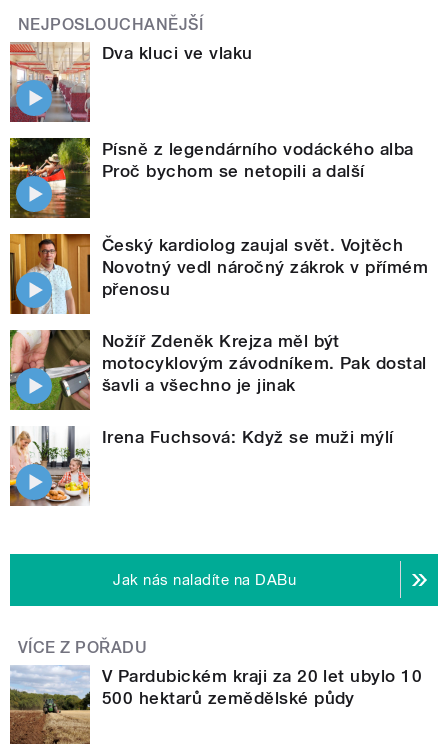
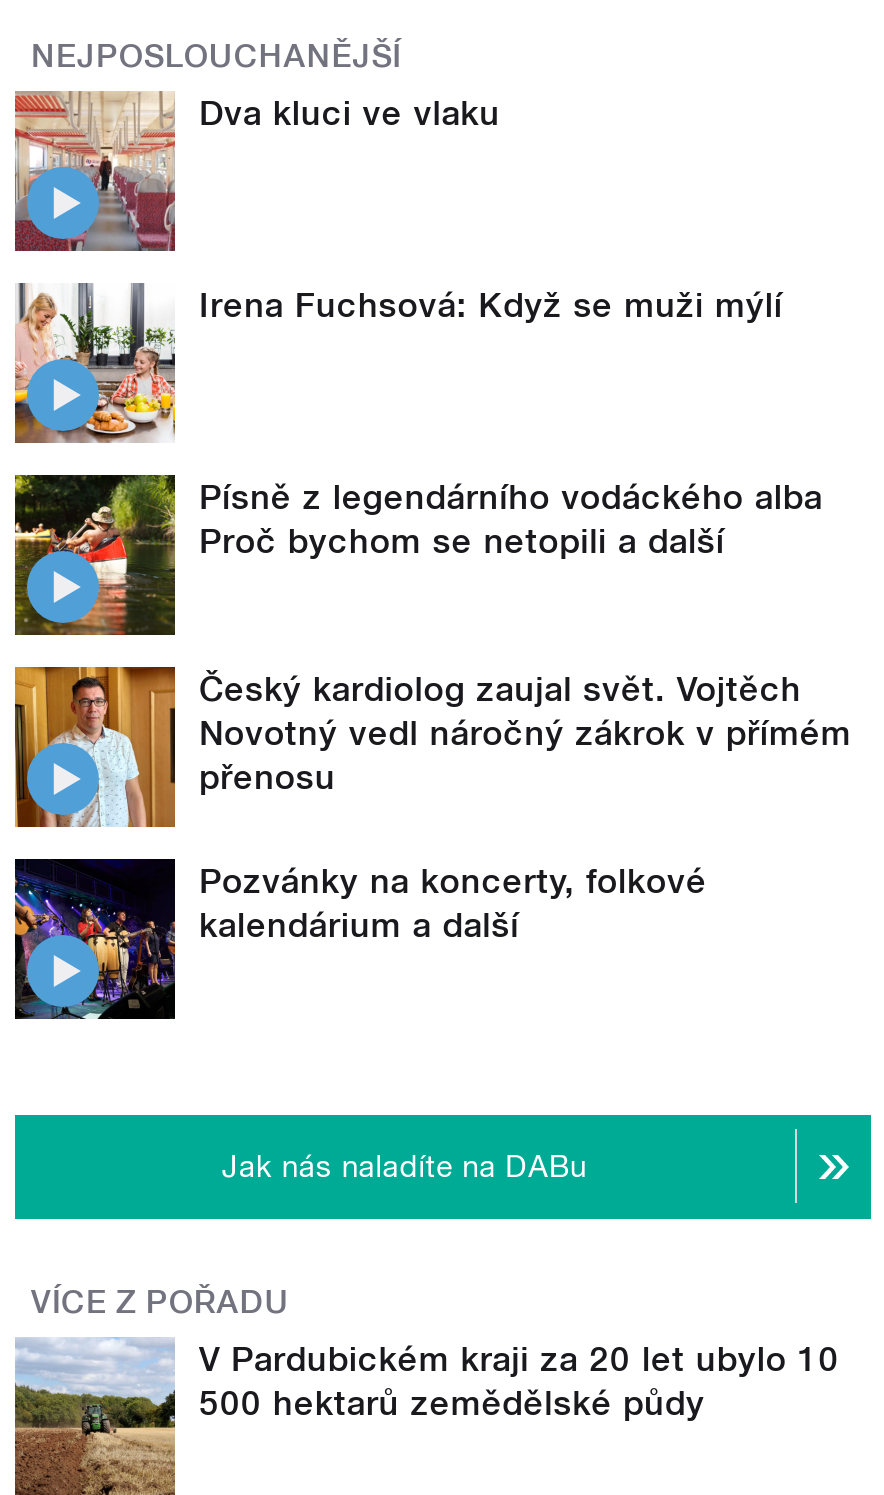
moved [8,136,428,299] -> [11,471,852,797]: [image] | Písně z legendárního vodáckého alba | Proč bychom se netopili a další | Český kardiolog zaujal svět. Vojtěch | Novotný vedl náročný zákrok v přímém | přenosu
[9,329,427,411] [image] | Nožíř Zdeněk Krejza měl být | motocyklovým závodníkem. Pak dostal | šavli a všechno je jinak -> [13,857,707,1019] [image] | Pozvánky na koncerty, folkové | kalendárium a další
moved [9,426,394,506] -> [13,283,783,443]: [image] | Irena Fuchsová: Když se muži mýlí

